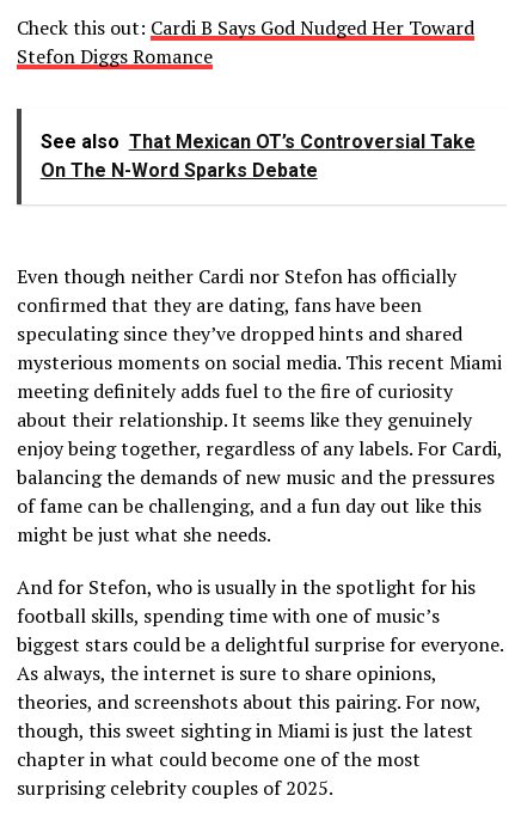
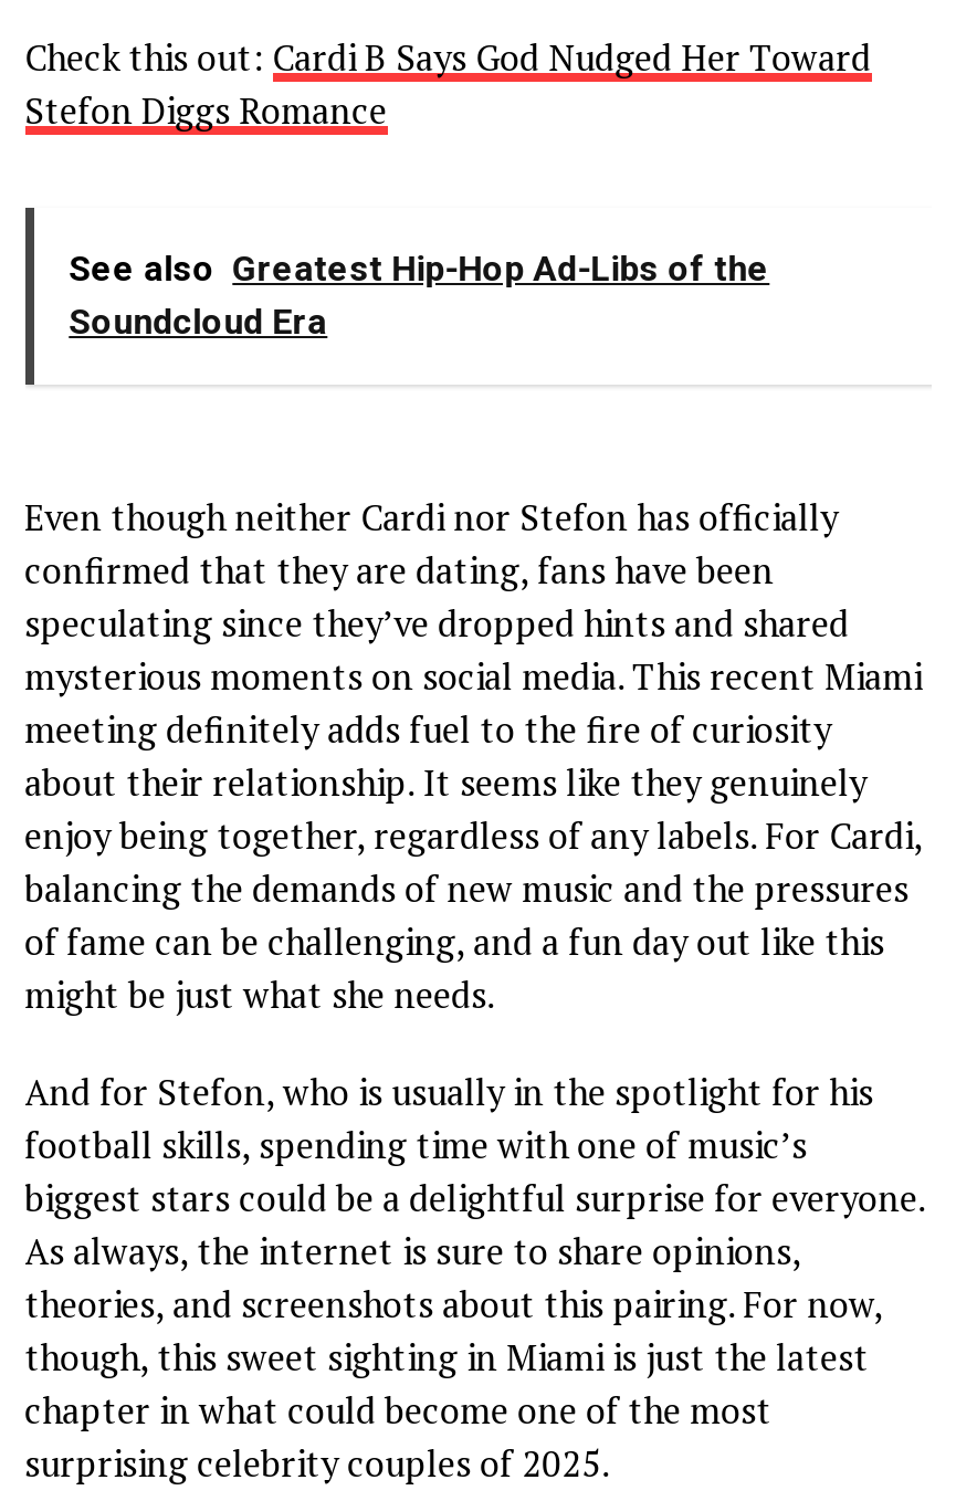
[40,130,475,181] See also That Mexican OT’s Controversial Take | On The N-Word Sparks Debate -> [69,247,770,342] See also Greatest Hip-Hop Ad-Libs of the | Soundcloud Era

